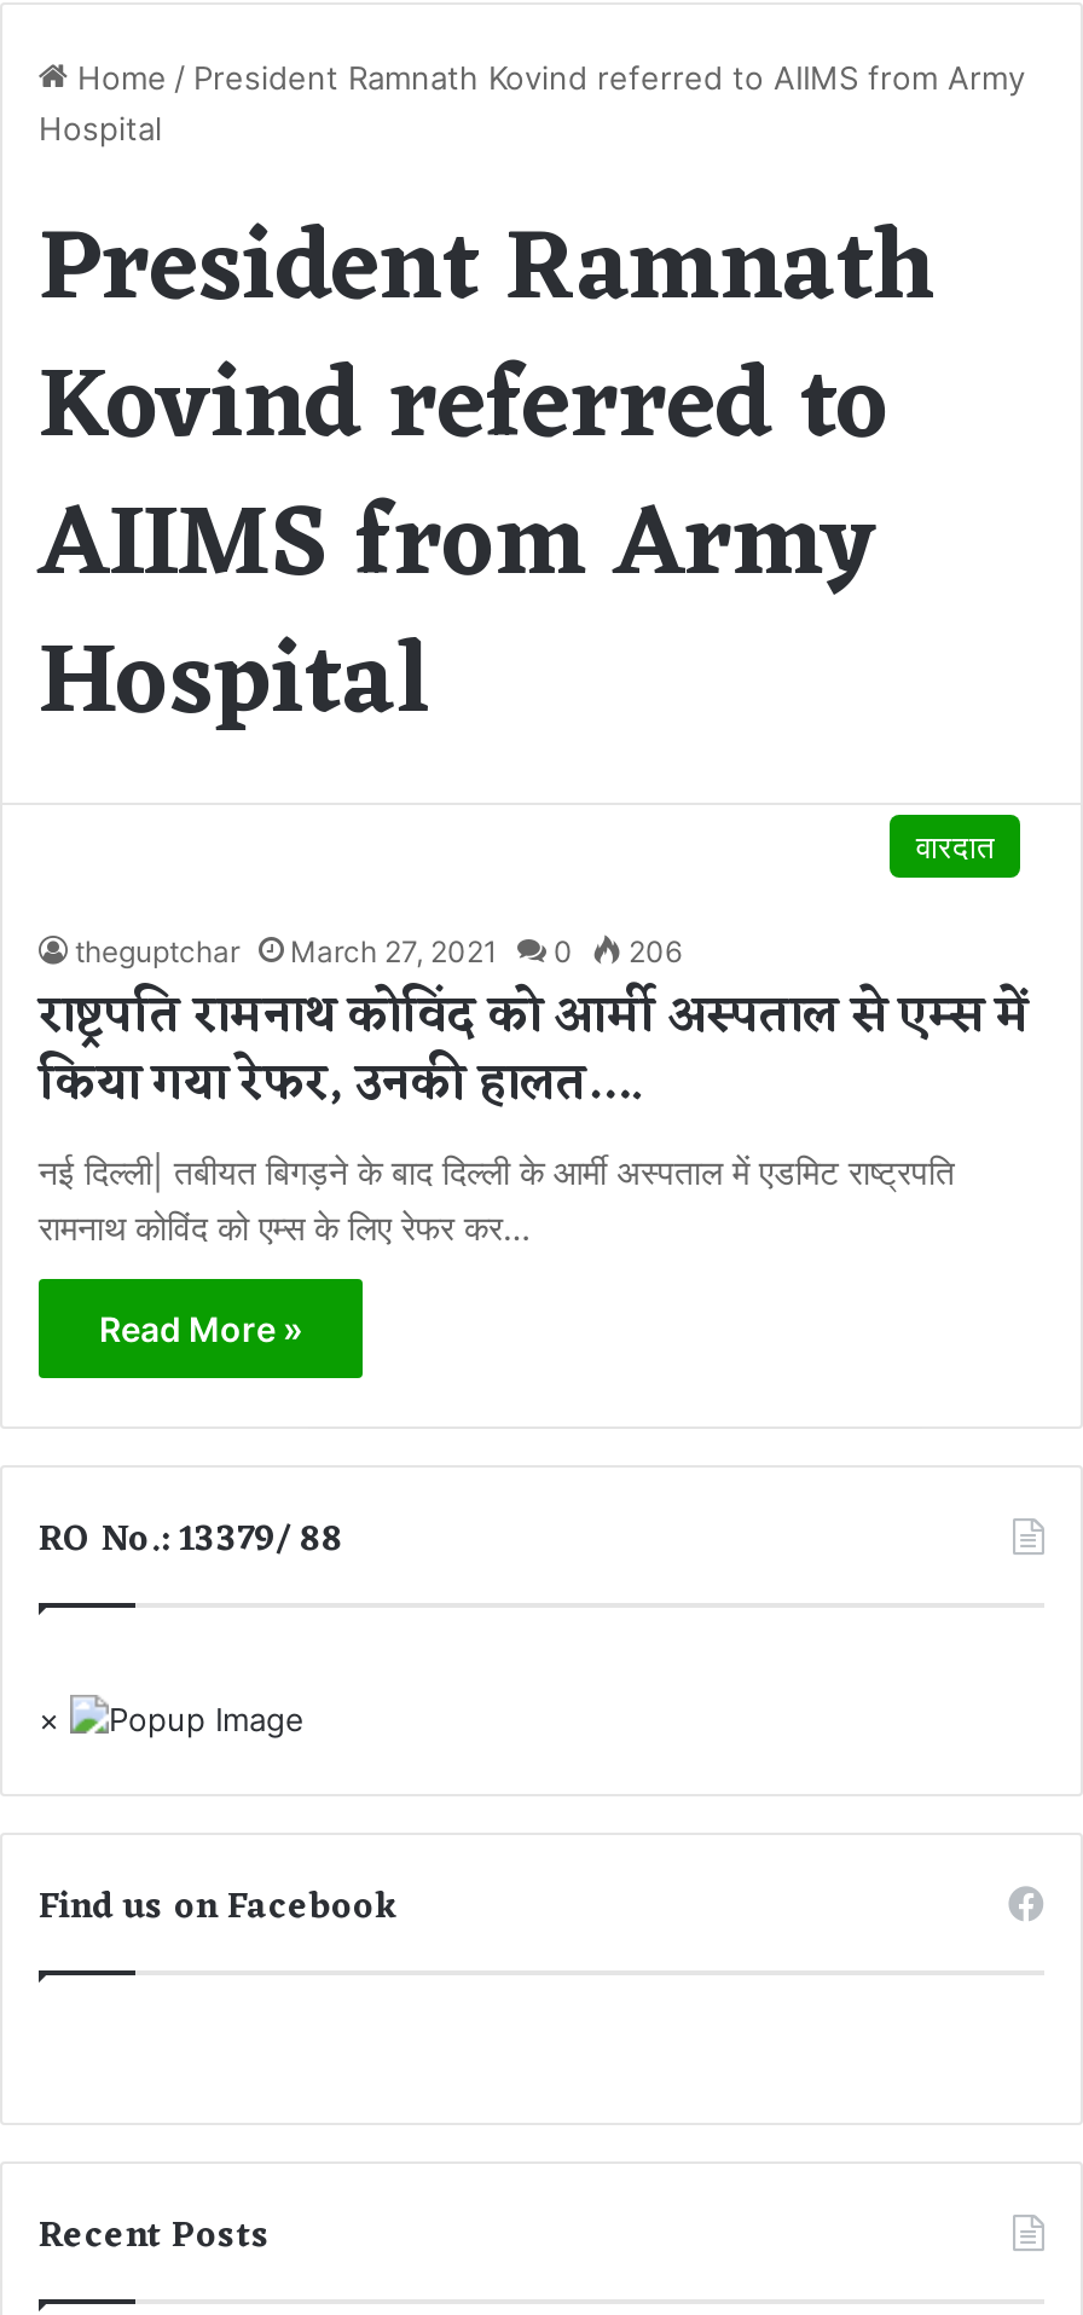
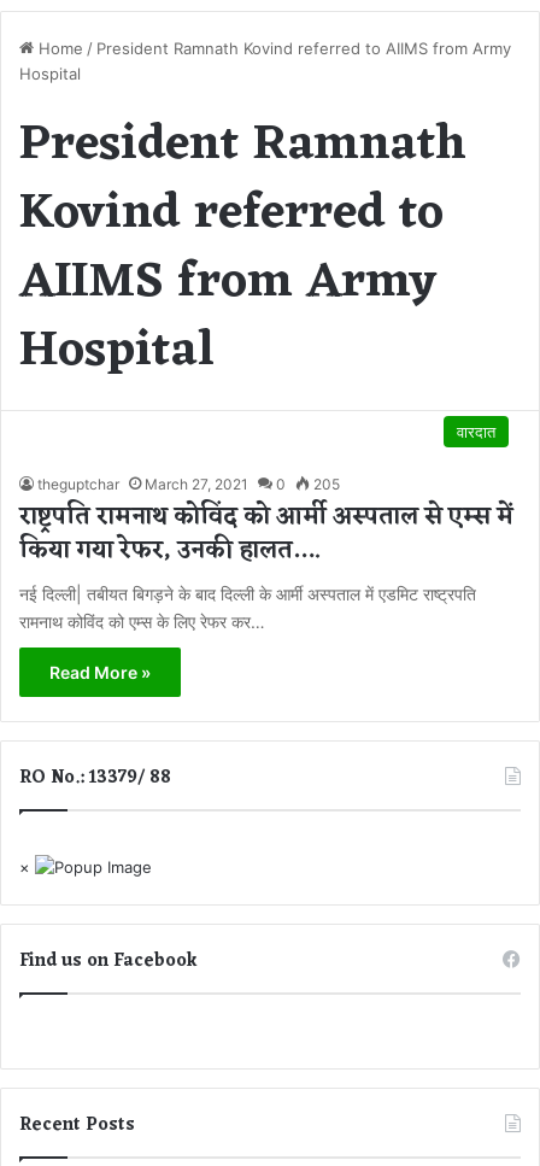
[75,933,682,970] theguptchar March 27, 2021 0 206 -> [37,475,340,493] theguptchar March 27, 2021 0 205

